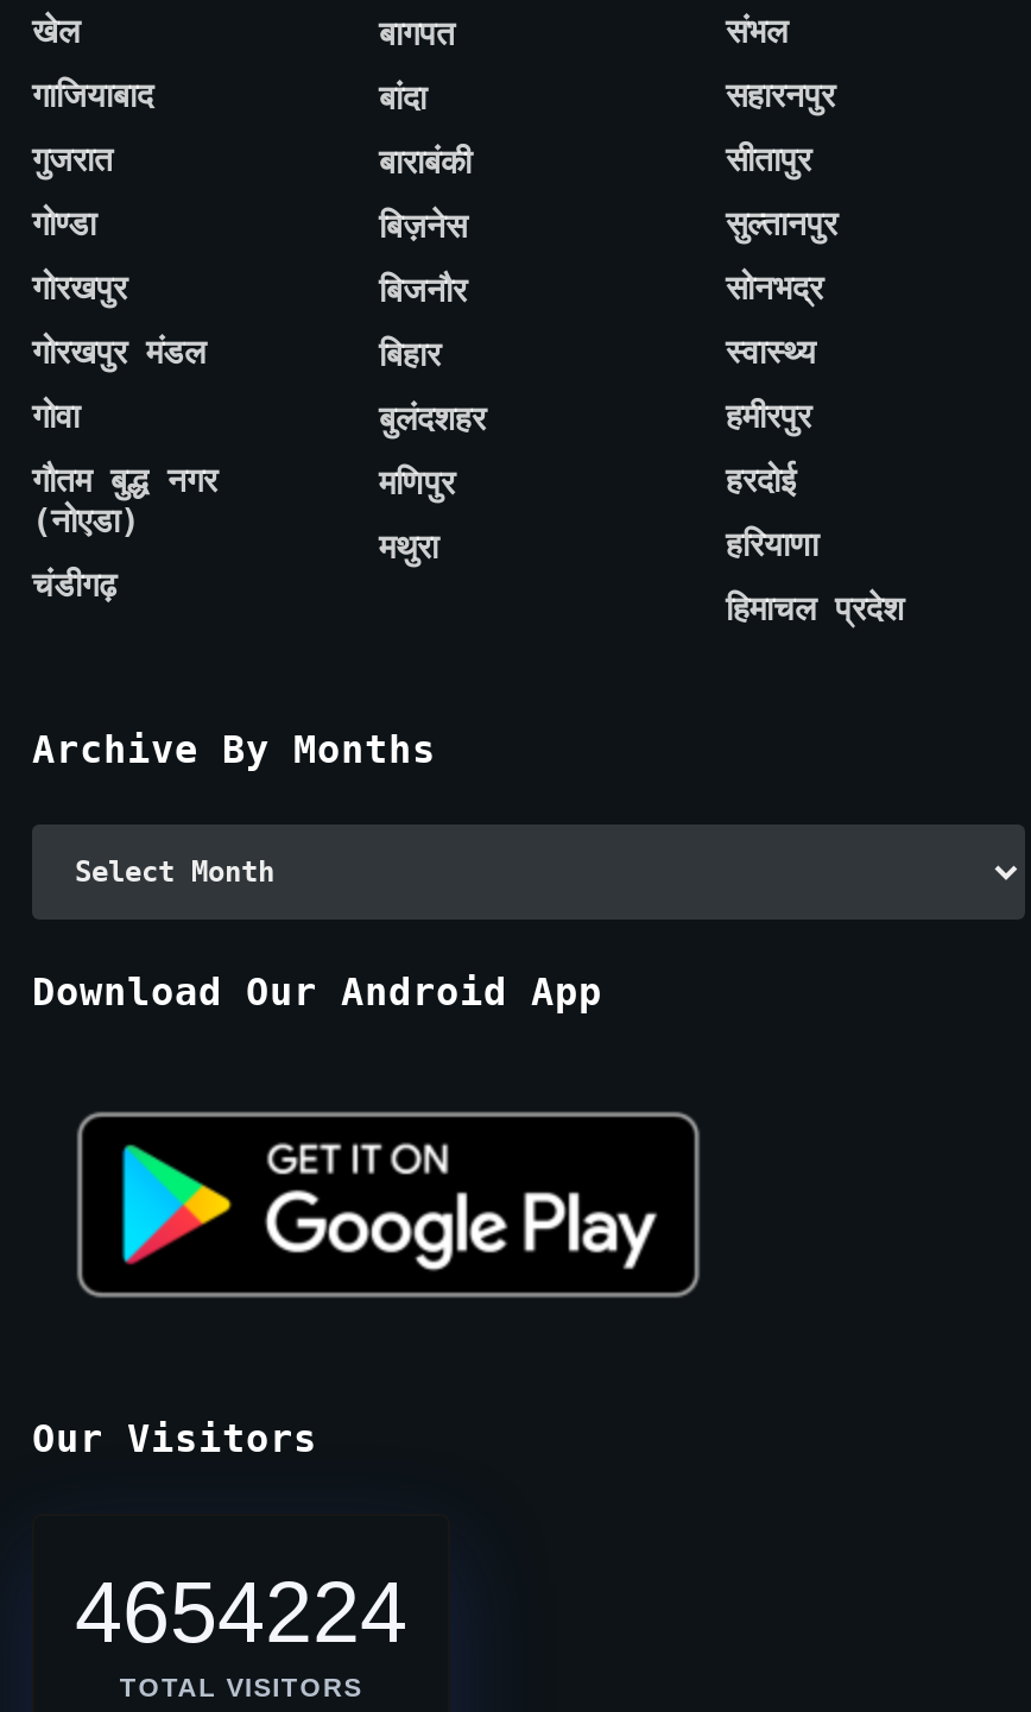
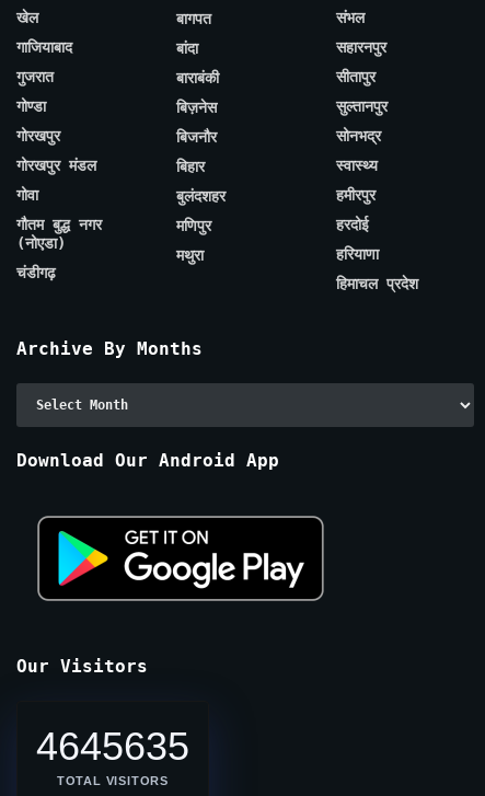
[75,1562,407,1660] 4654224 -> [36,723,189,768] 4645635

